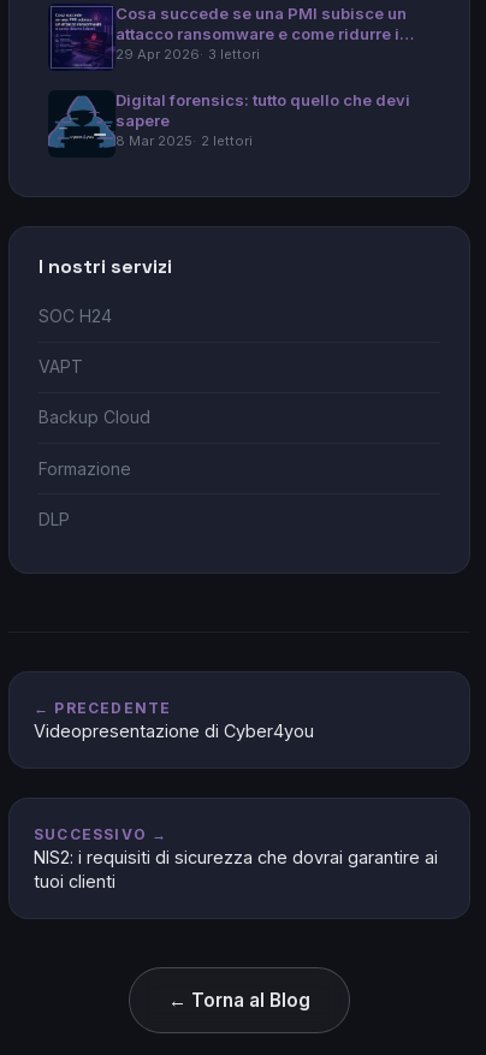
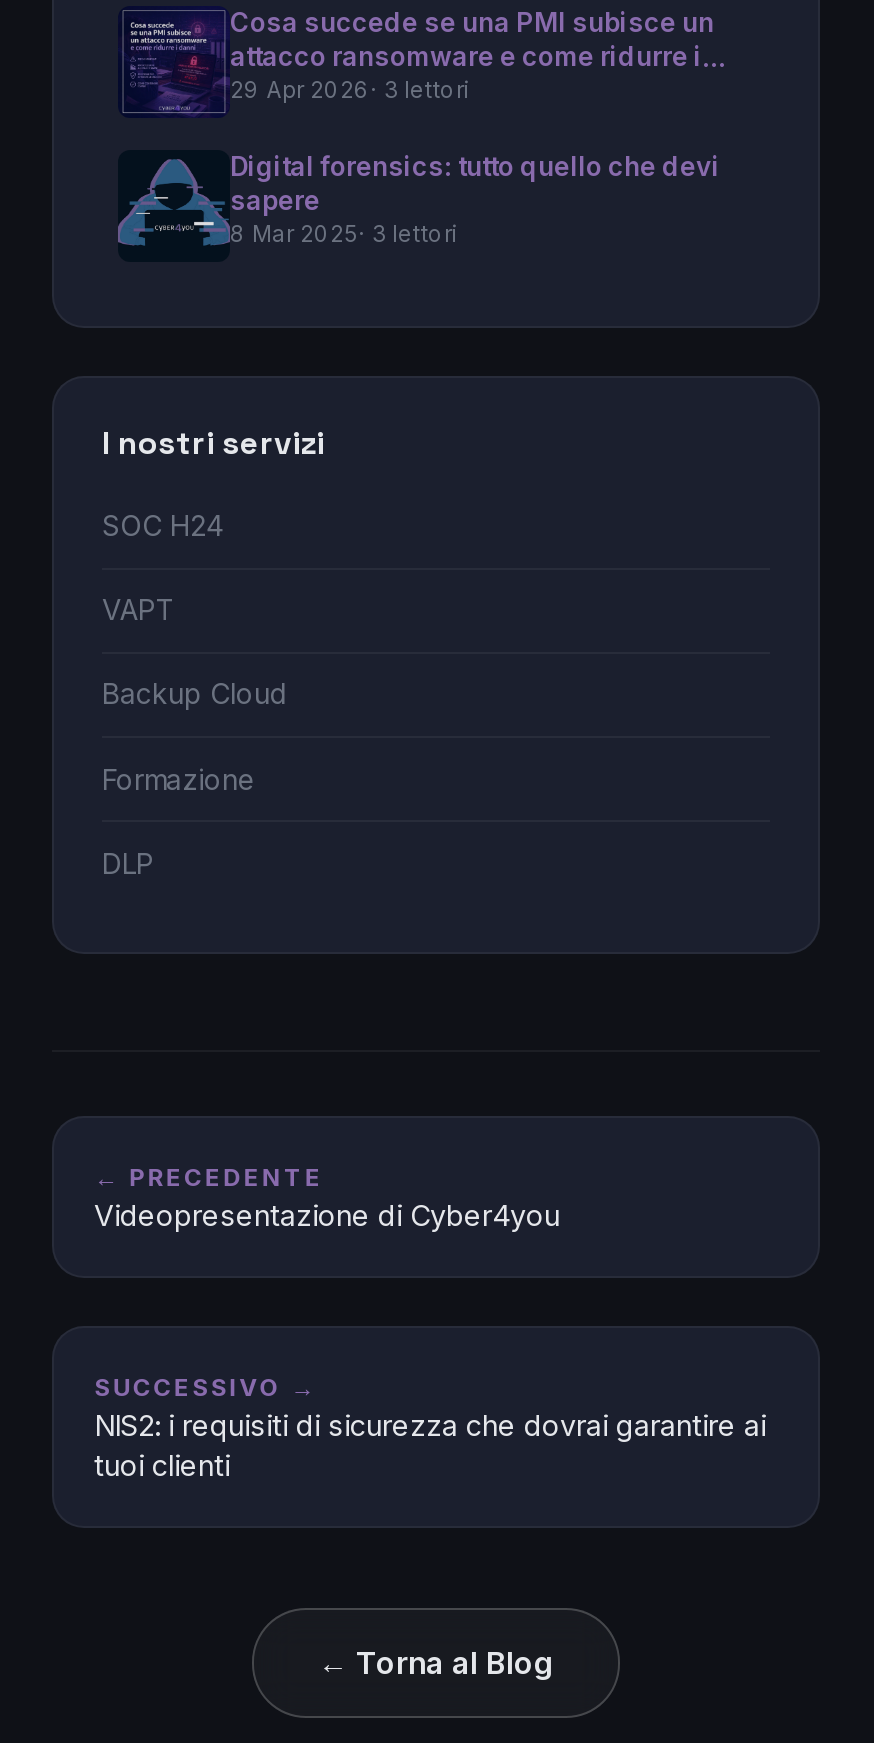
[115,133,253,150] 8 Mar 2025 2 lettori -> [230,221,458,249] 8 Mar 2025 3 lettori

